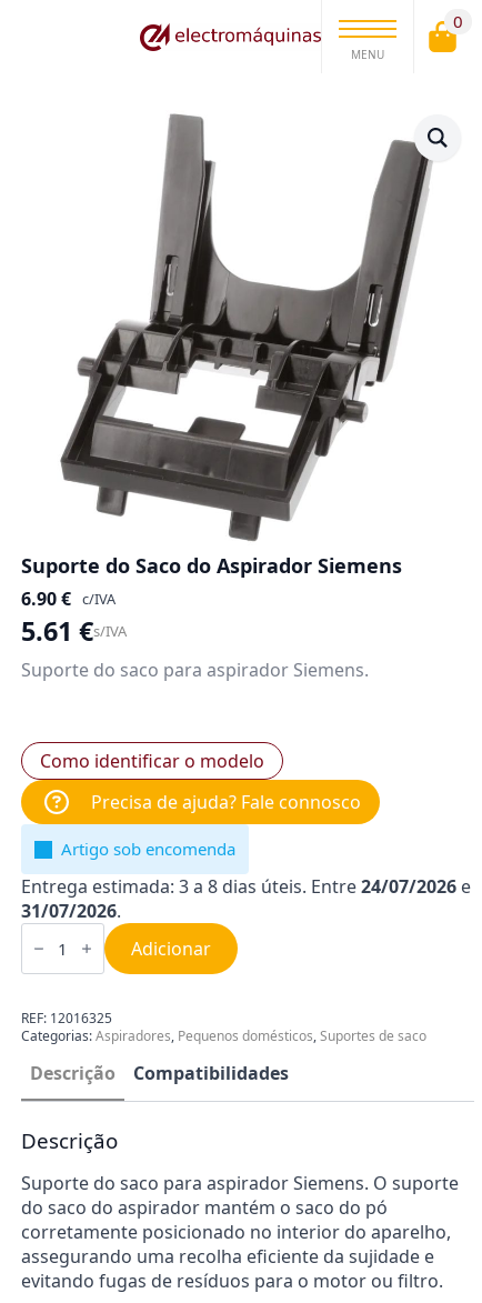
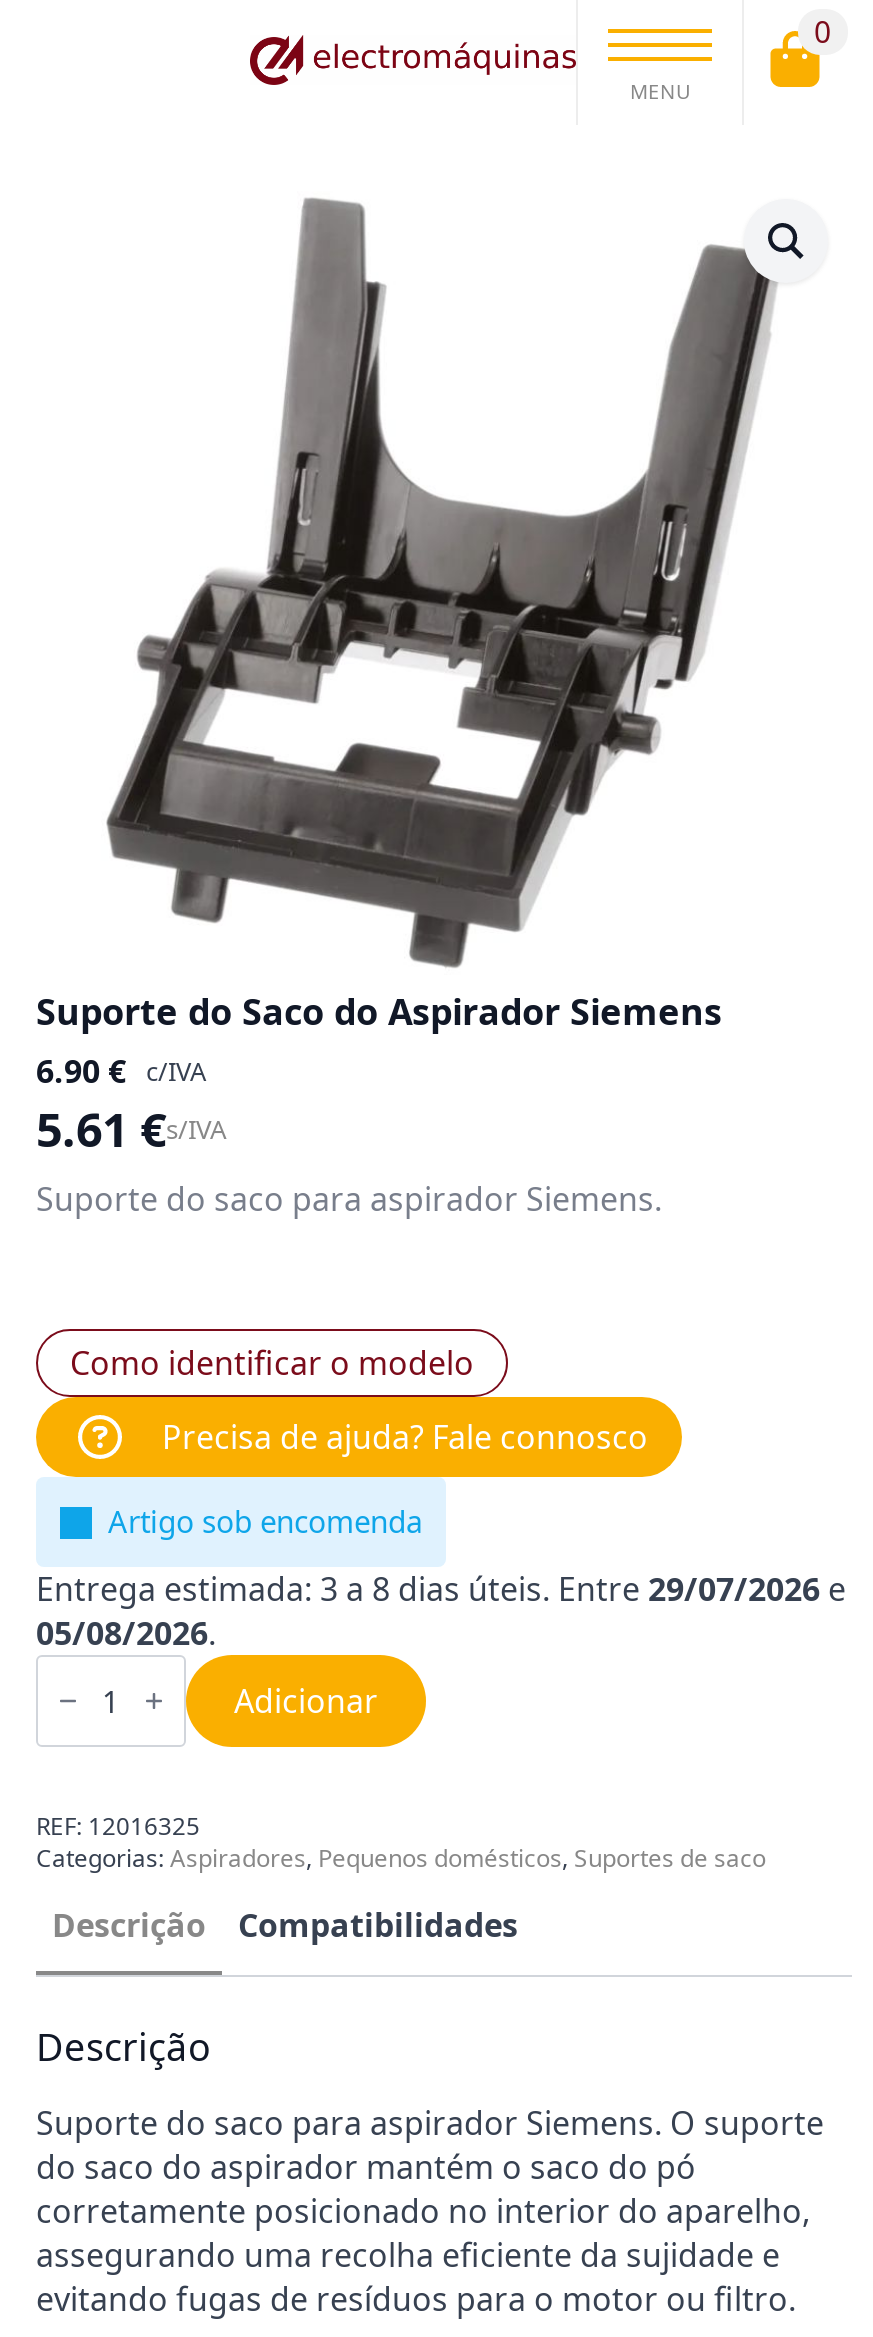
[21,874,471,899] Entrega estimada: 3 a 8 dias úteis. Entre 24/07/2026 e -> [36,1567,846,1611] Entrega estimada: 3 a 8 dias úteis. Entre 29/07/2026 e
[21,899,121,923] 31/07/2026. -> [36,1611,216,1655] 05/08/2026.

